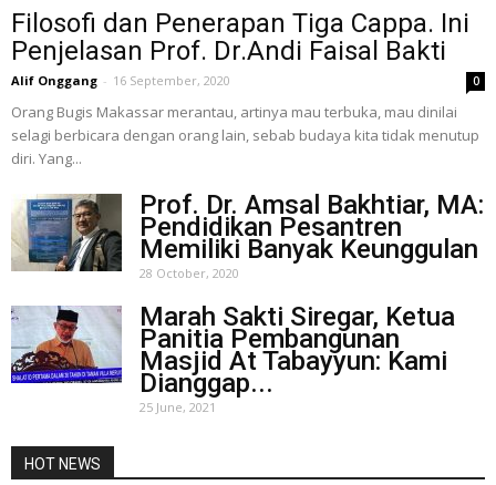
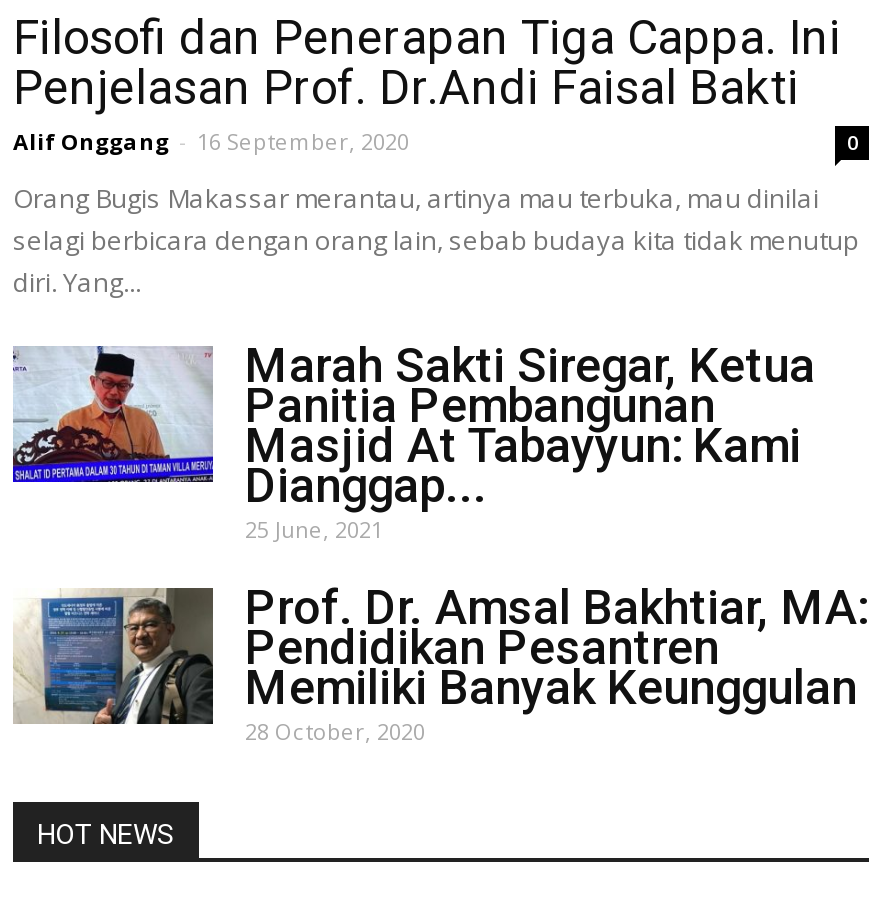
moved [11,189,484,281] -> [13,580,867,746]: [image] | Prof. Dr. Amsal Bakhtiar, MA: | Pendidikan Pesantren | Memiliki Banyak Keunggulan | 28 October, 2020
moved [10,301,455,415] -> [11,338,815,544]: [image] | Marah Sakti Siregar, Ketua | Panitia Pembangunan | Masjid At Tabayyun: Kami | Dianggap... | 25 June, 2021

